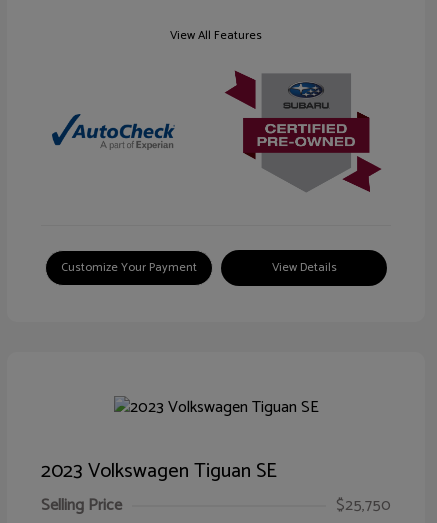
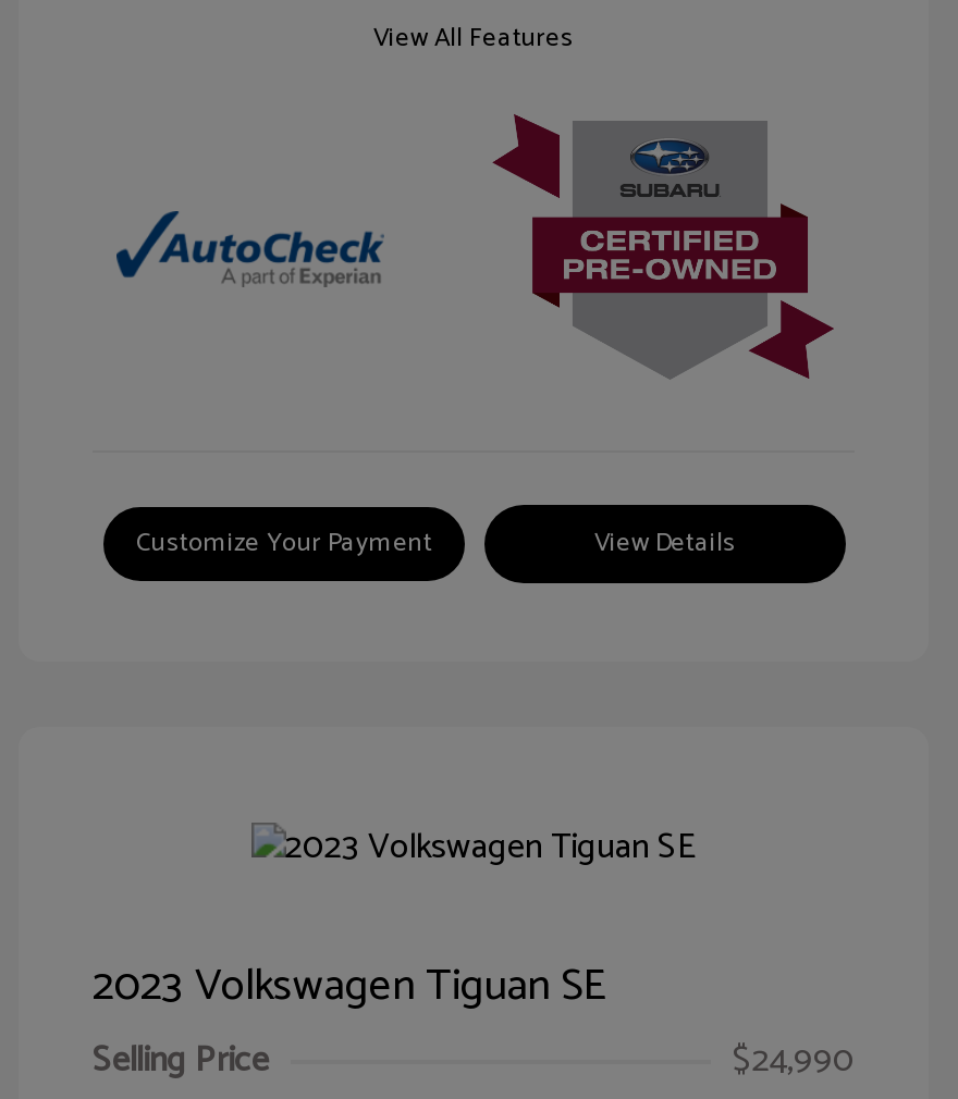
[336,492,391,519] $25,750 -> [733,1031,855,1090] $24,990

